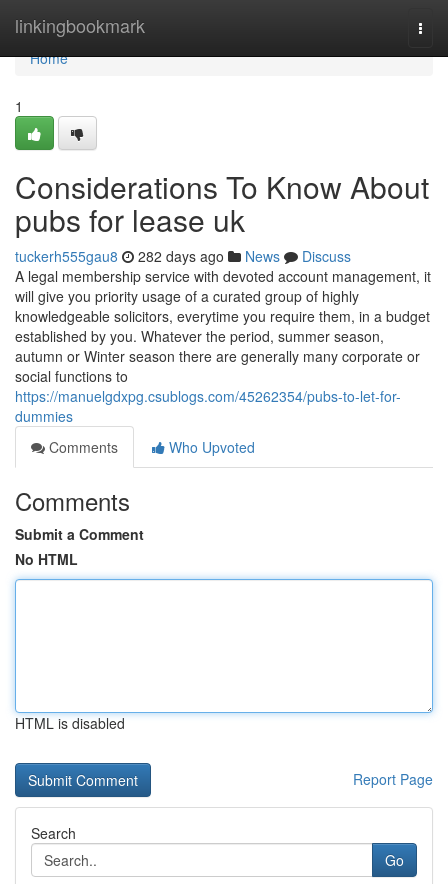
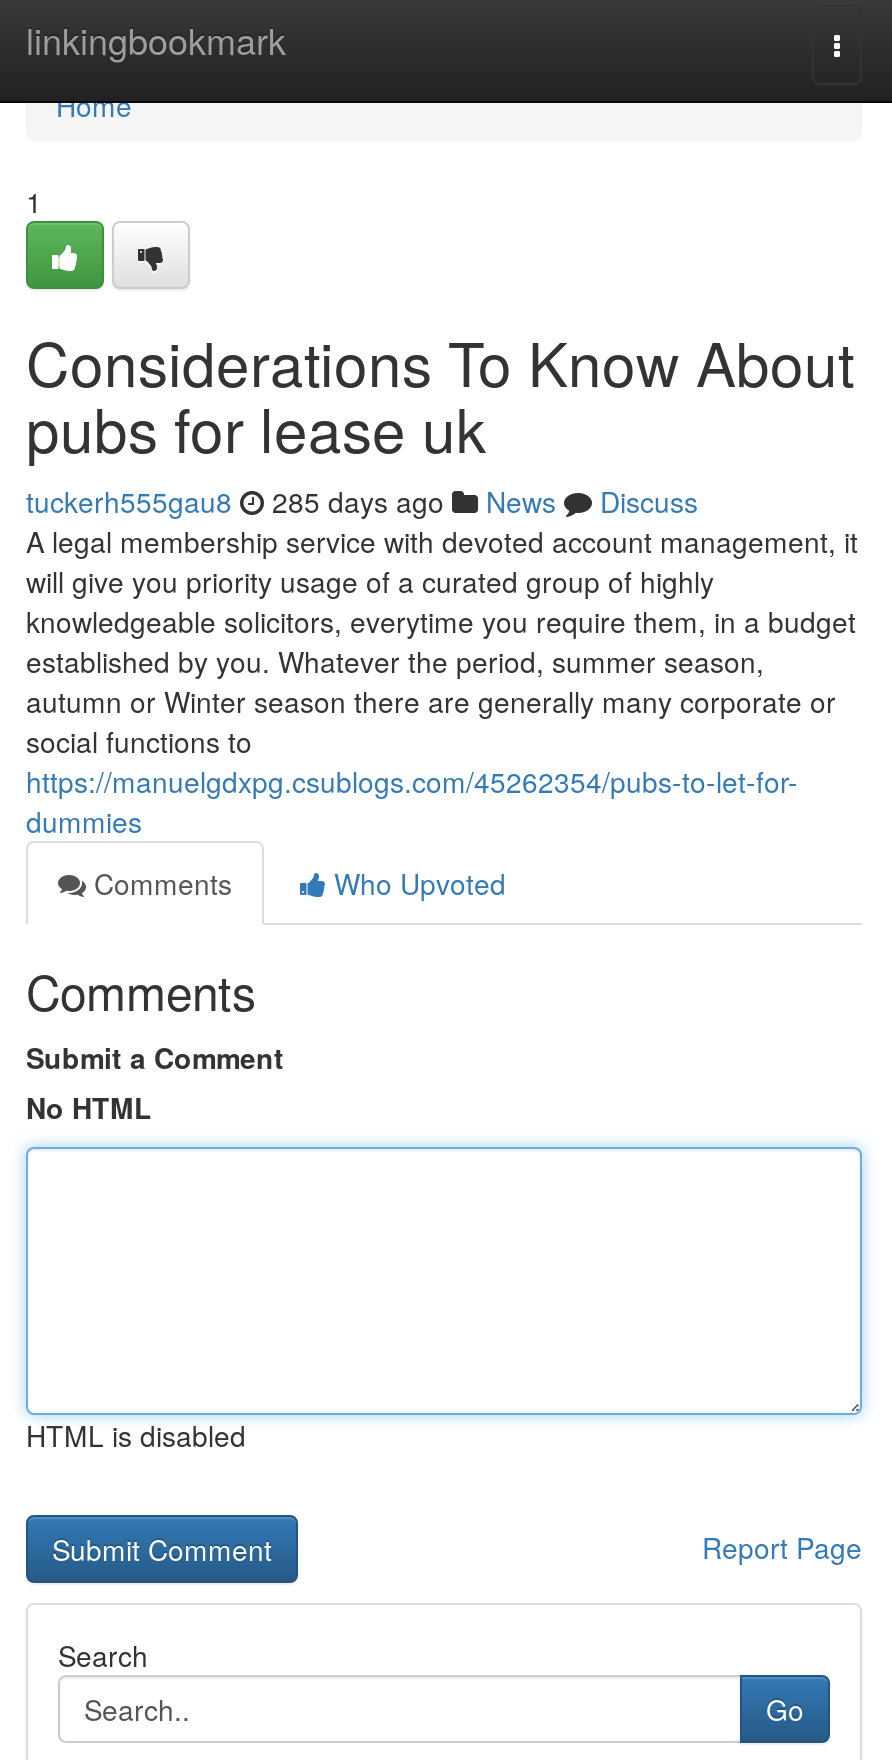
[15,246,351,266] tuckerh555gau8 282 days ago News Discuss -> [26,481,698,521] tuckerh555gau8 285 days ago News Discuss

